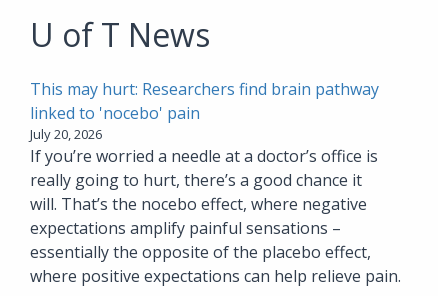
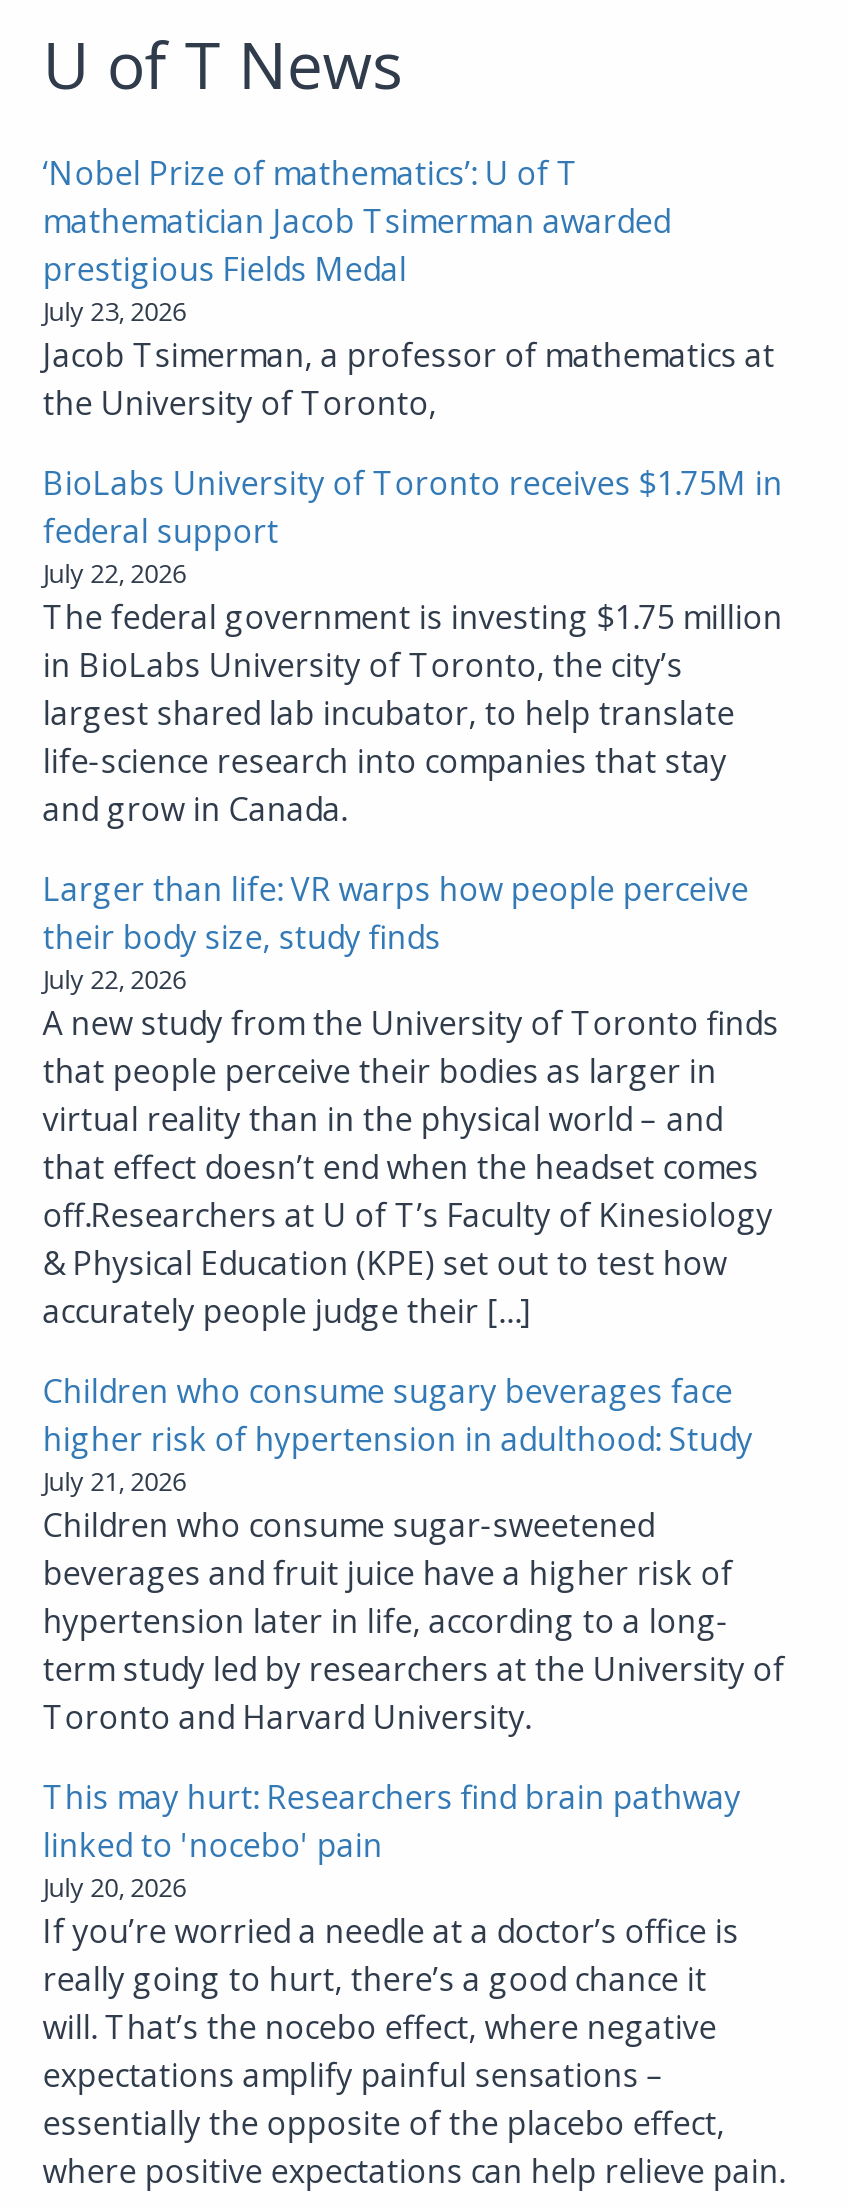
none -> [43,152,785,1740] ‘Nobel Prize of mathematics’: U of T | mathematician Jacob Tsimerman awarded | prestigious Fields Medal | July 23, 2026 | Jacob Tsimerman, a professor of mathematics at | the University of Toronto, | BioLabs University of Toronto receives $1.75M in | federal support | July 22, 2026 | The federal government is investing $1.75 million | in BioLabs University of Toronto, the city’s | largest shared lab incubator, to help translate | life-science research into companies that stay | and grow in Canada. | Larger than life: VR warps how people perceive | their body size, study finds | July 22, 2026 | A new study from the University of Toronto finds | that people perceive their bodies as larger in | virtual reality than in the physical world – and | that effect doesn’t end when the headset comes | off.Researchers at U of T’s Faculty of Kinesiology | & Physical Education (KPE) set out to test how | accurately people judge their […] | Children who consume sugary beverages face | higher risk of hypertension in adulthood: Study | July 21, 2026 | Children who consume sugar-sweetened | beverages and fruit juice have a higher risk of | hypertension later in life, according to a long- | term study led by researchers at the University of | Toronto and Harvard University.

